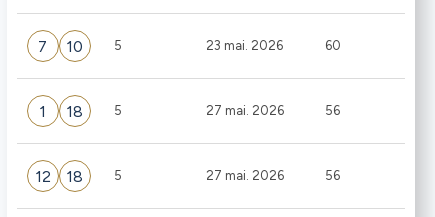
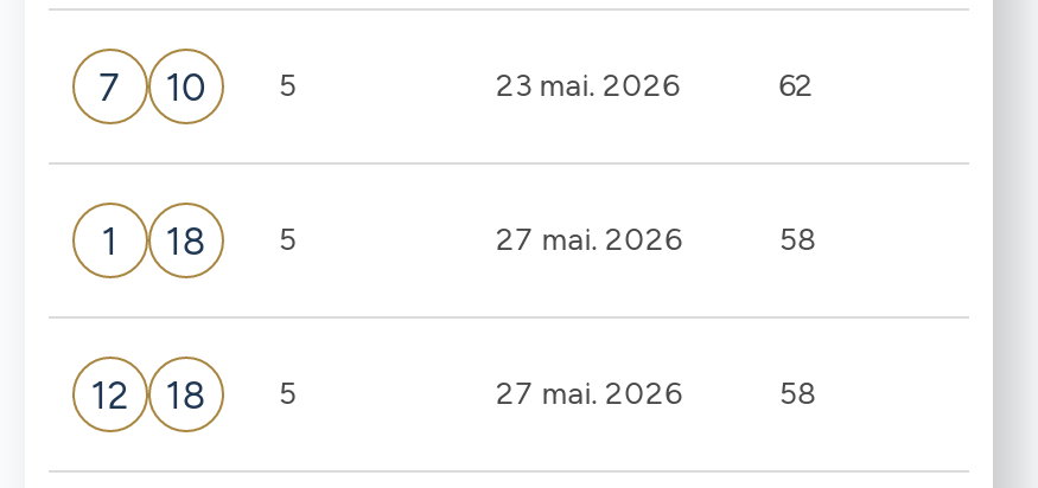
[325,37,341,52] 60 -> [779,66,815,102] 62
[325,102,340,117] 56 -> [779,220,817,256] 58
[325,167,340,182] 56 -> [779,374,817,410] 58

